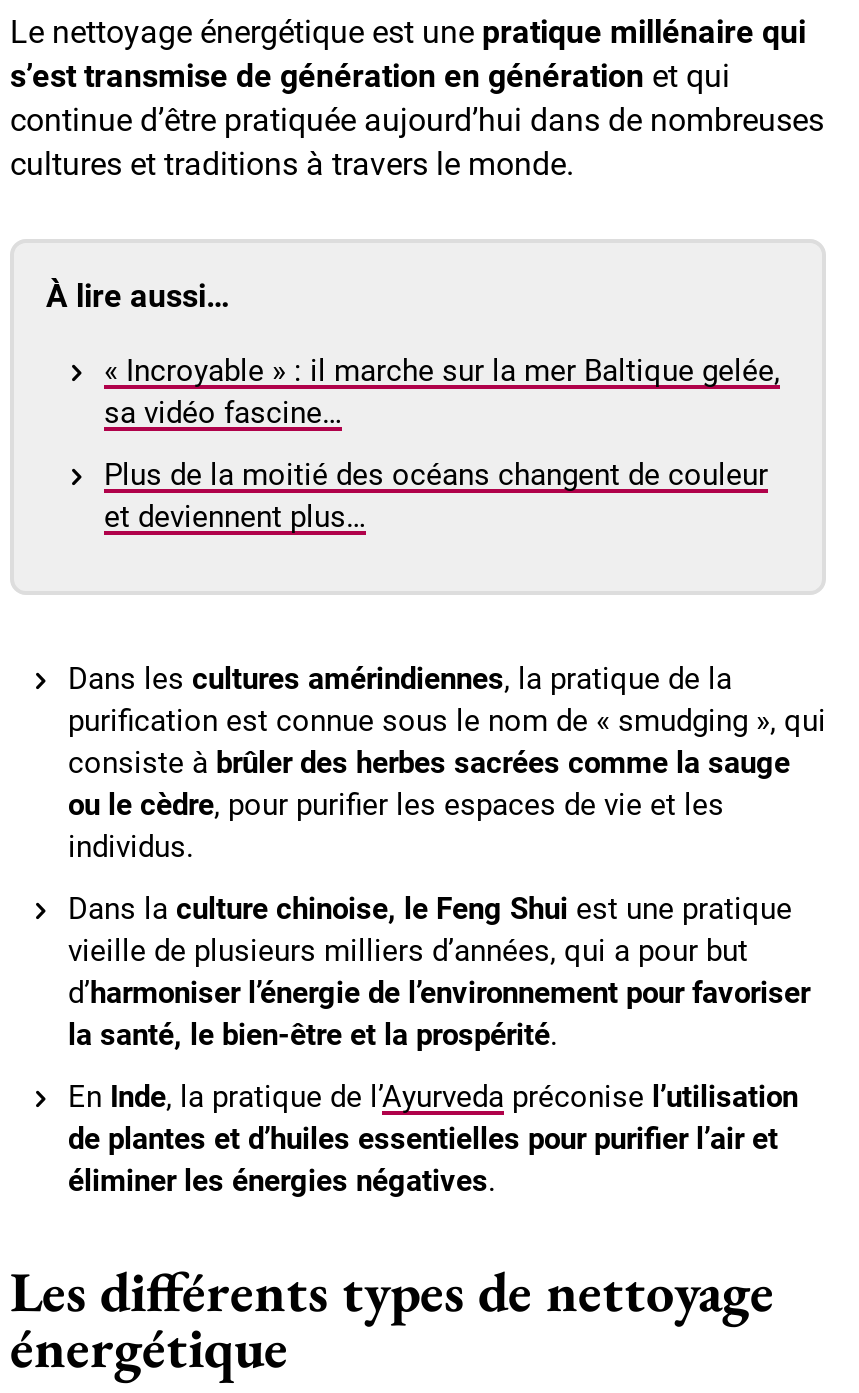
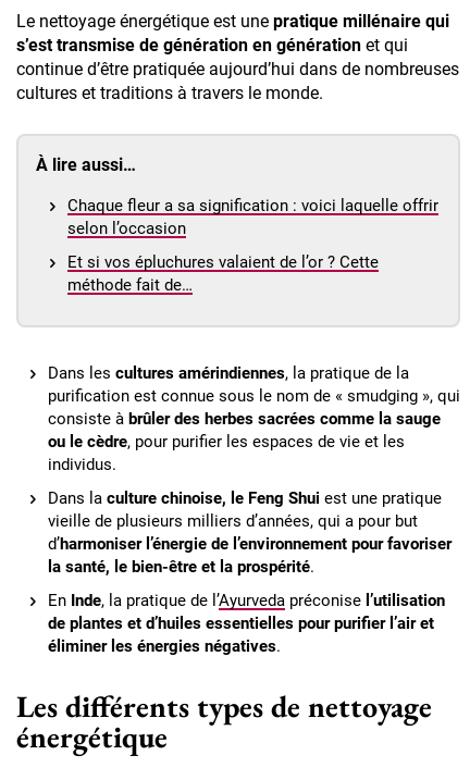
[104,353,780,431] « Incroyable » : il marche sur la mer Baltique gelée, | sa vidéo fascine… -> [67,195,438,238] Chaque fleur a sa signification : voici laquelle offrir | selon l’occasion
[104,457,768,535] Plus de la moitié des océans changent de couleur | et deviennent plus… -> [67,252,379,294] Et si vos épluchures valaient de l’or ? Cette | méthode fait de…

